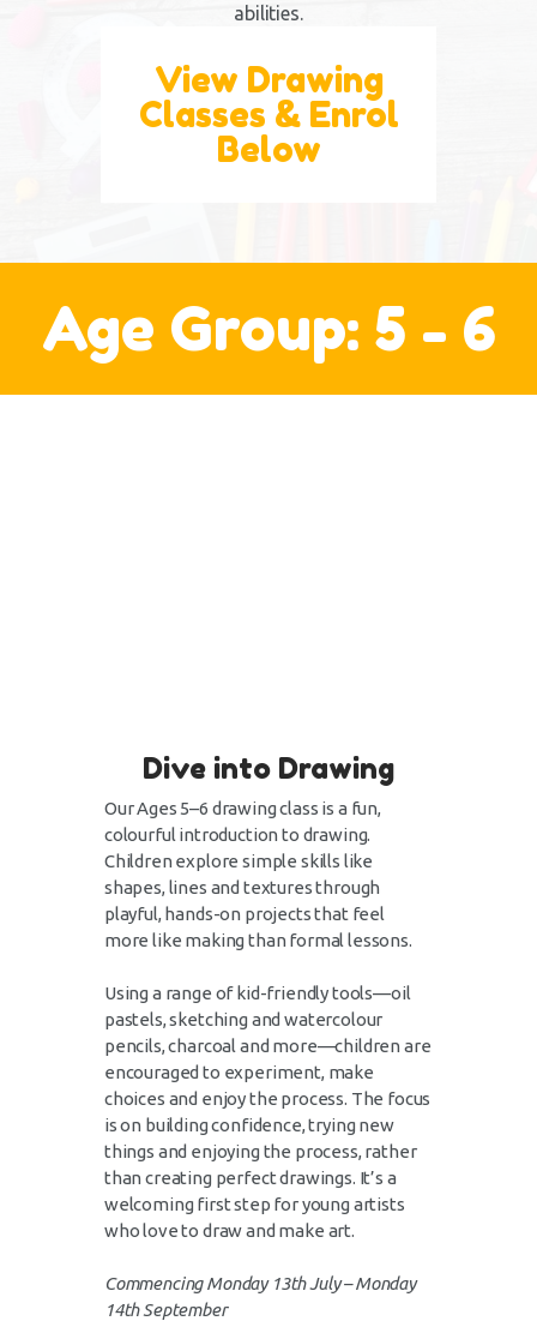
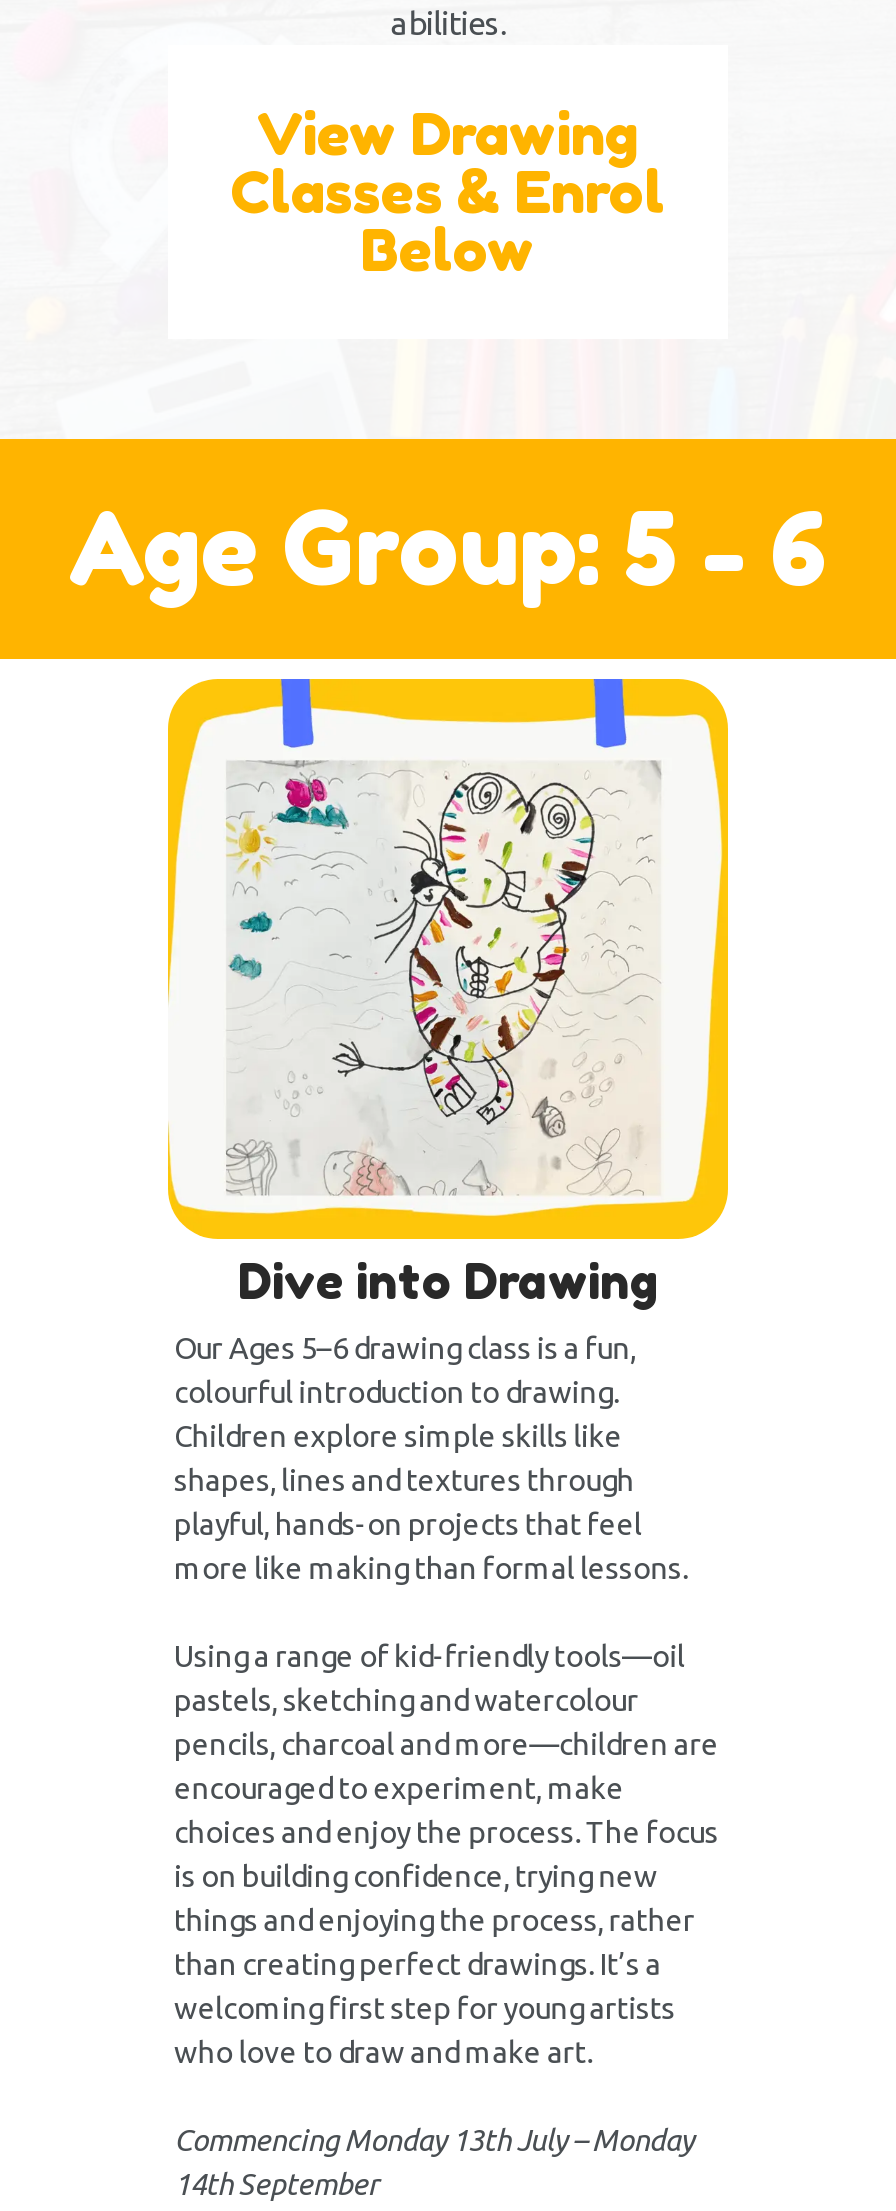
none -> [166,676,730,1242] [image]

